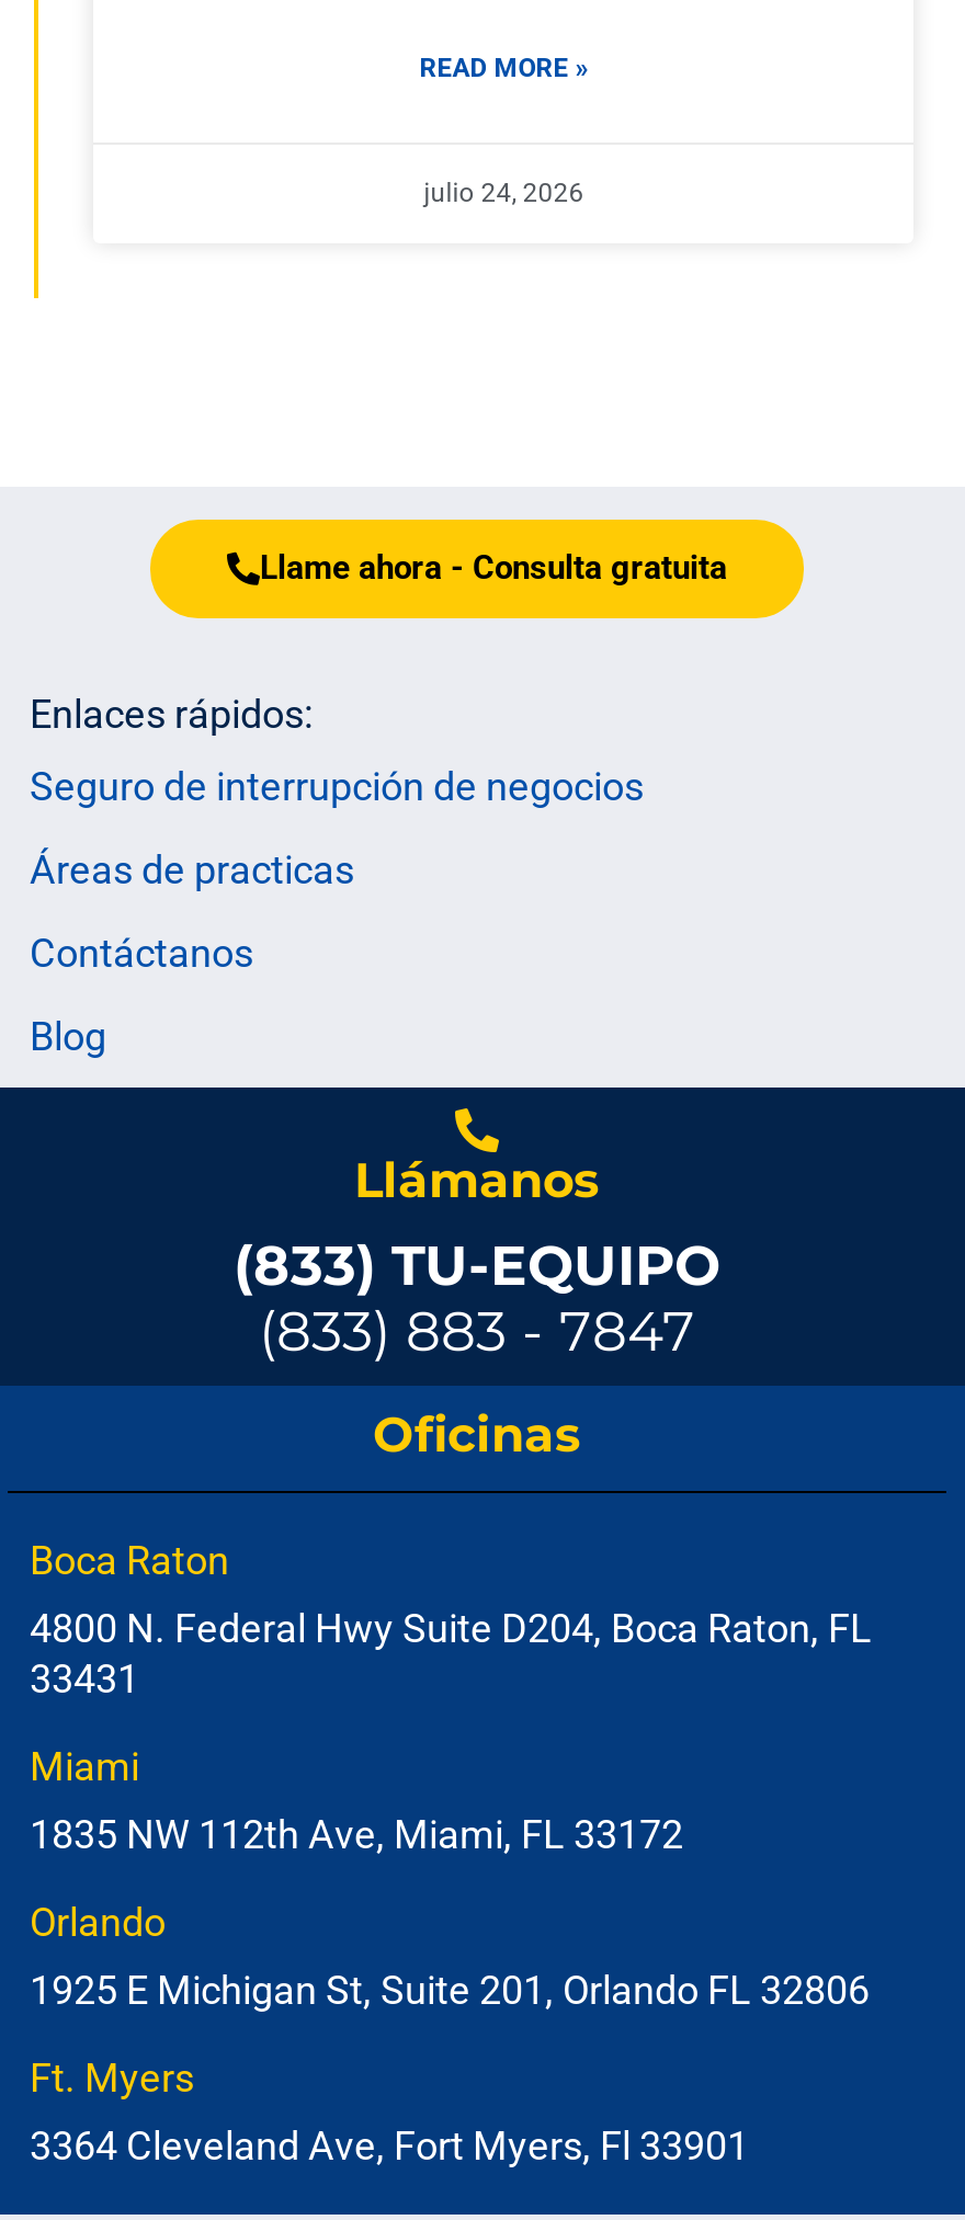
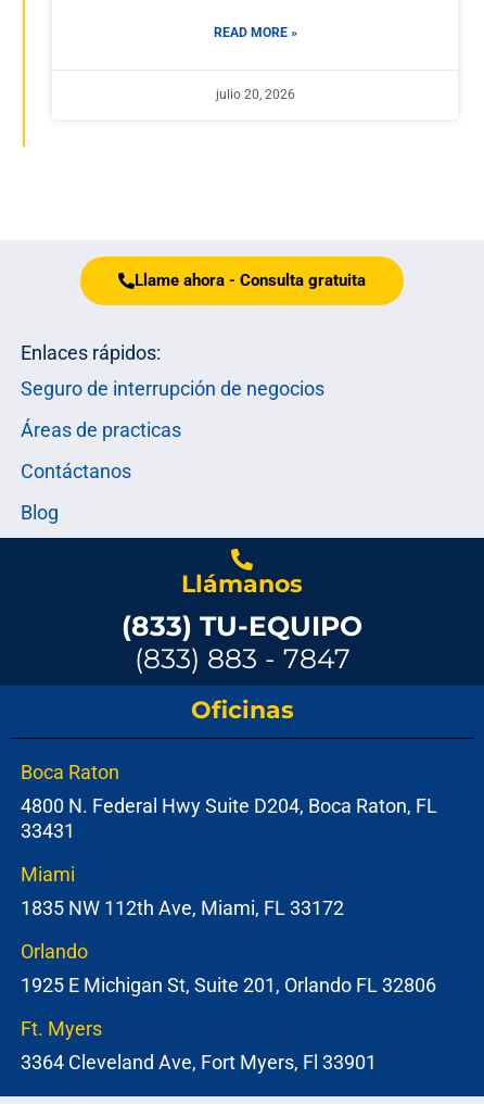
[424,177,584,208] julio 24, 2026 -> [216,87,295,102] julio 20, 2026

